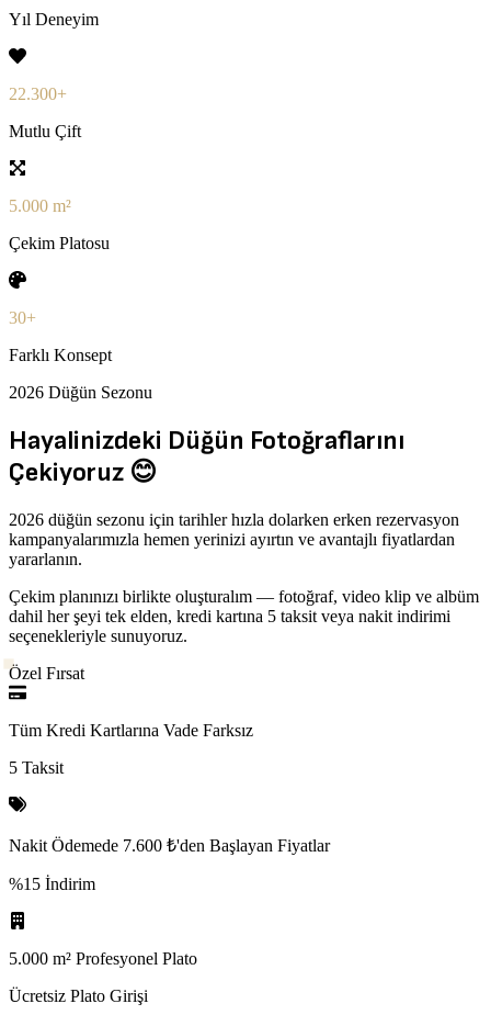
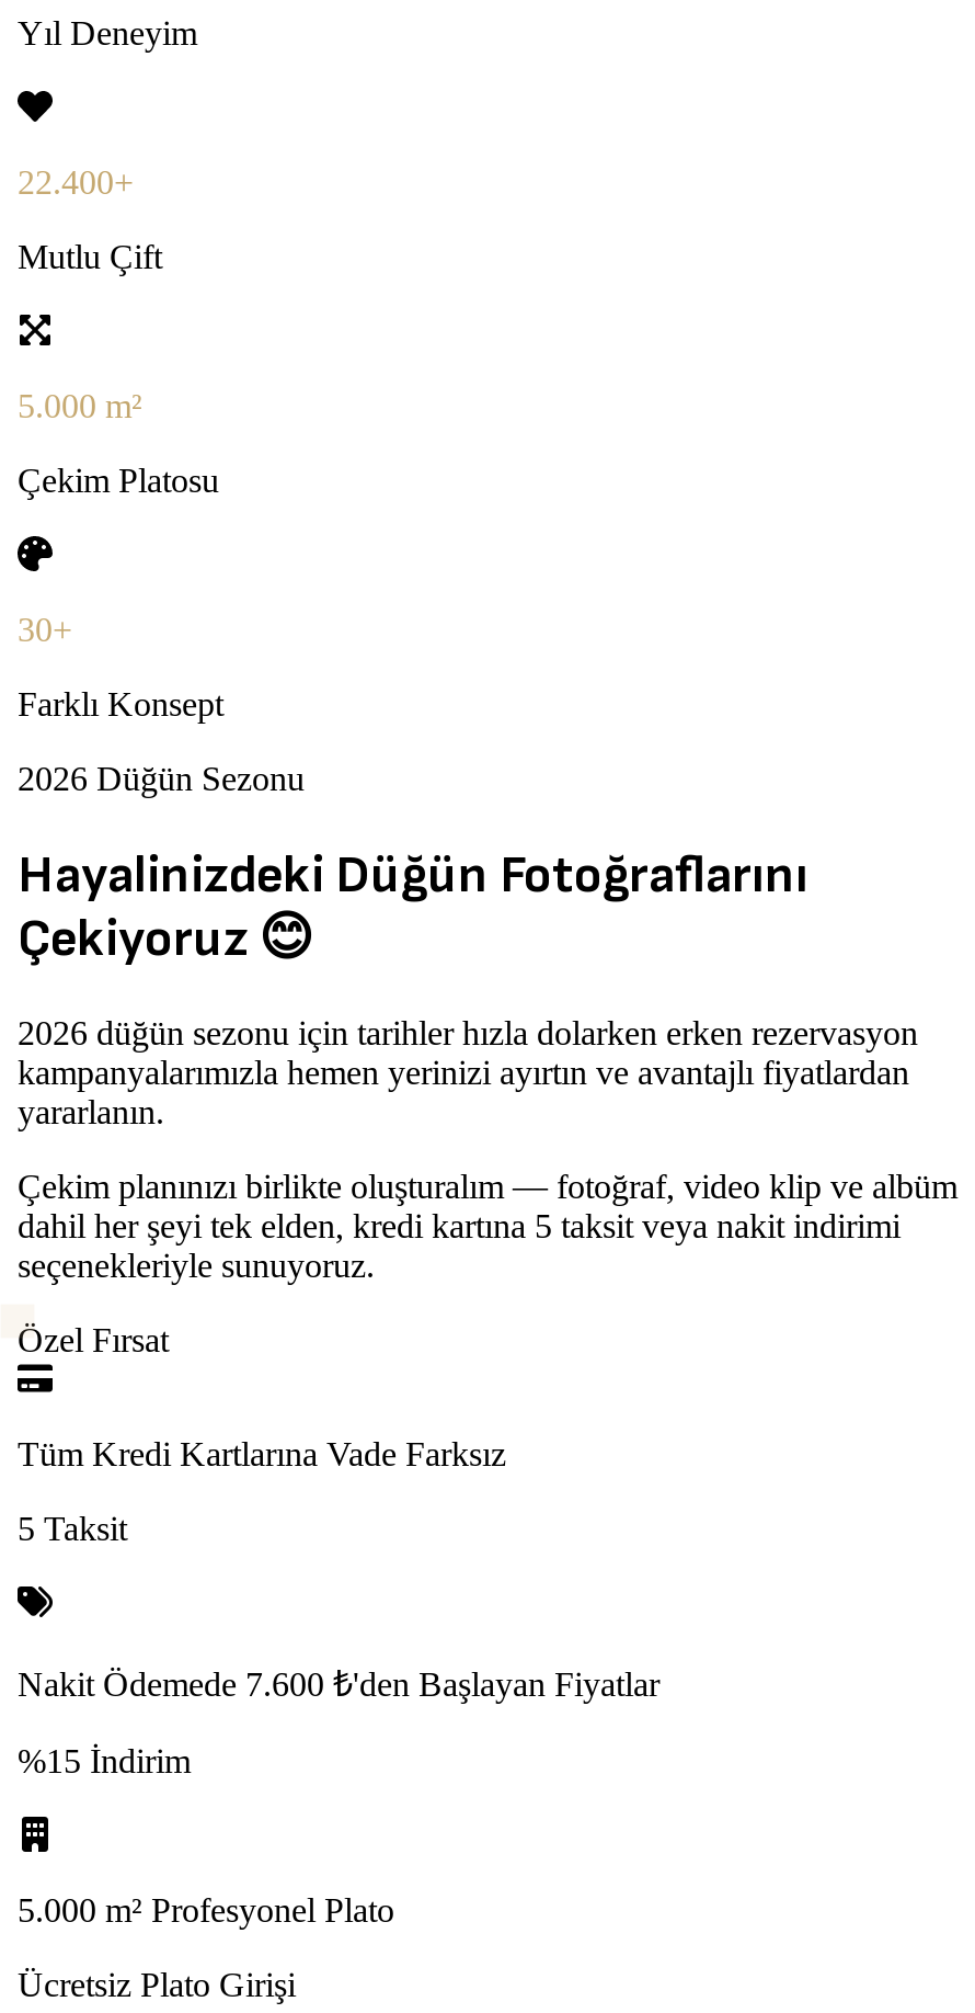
[9,84,67,103] 22.300+ -> [18,163,134,201] 22.400+

